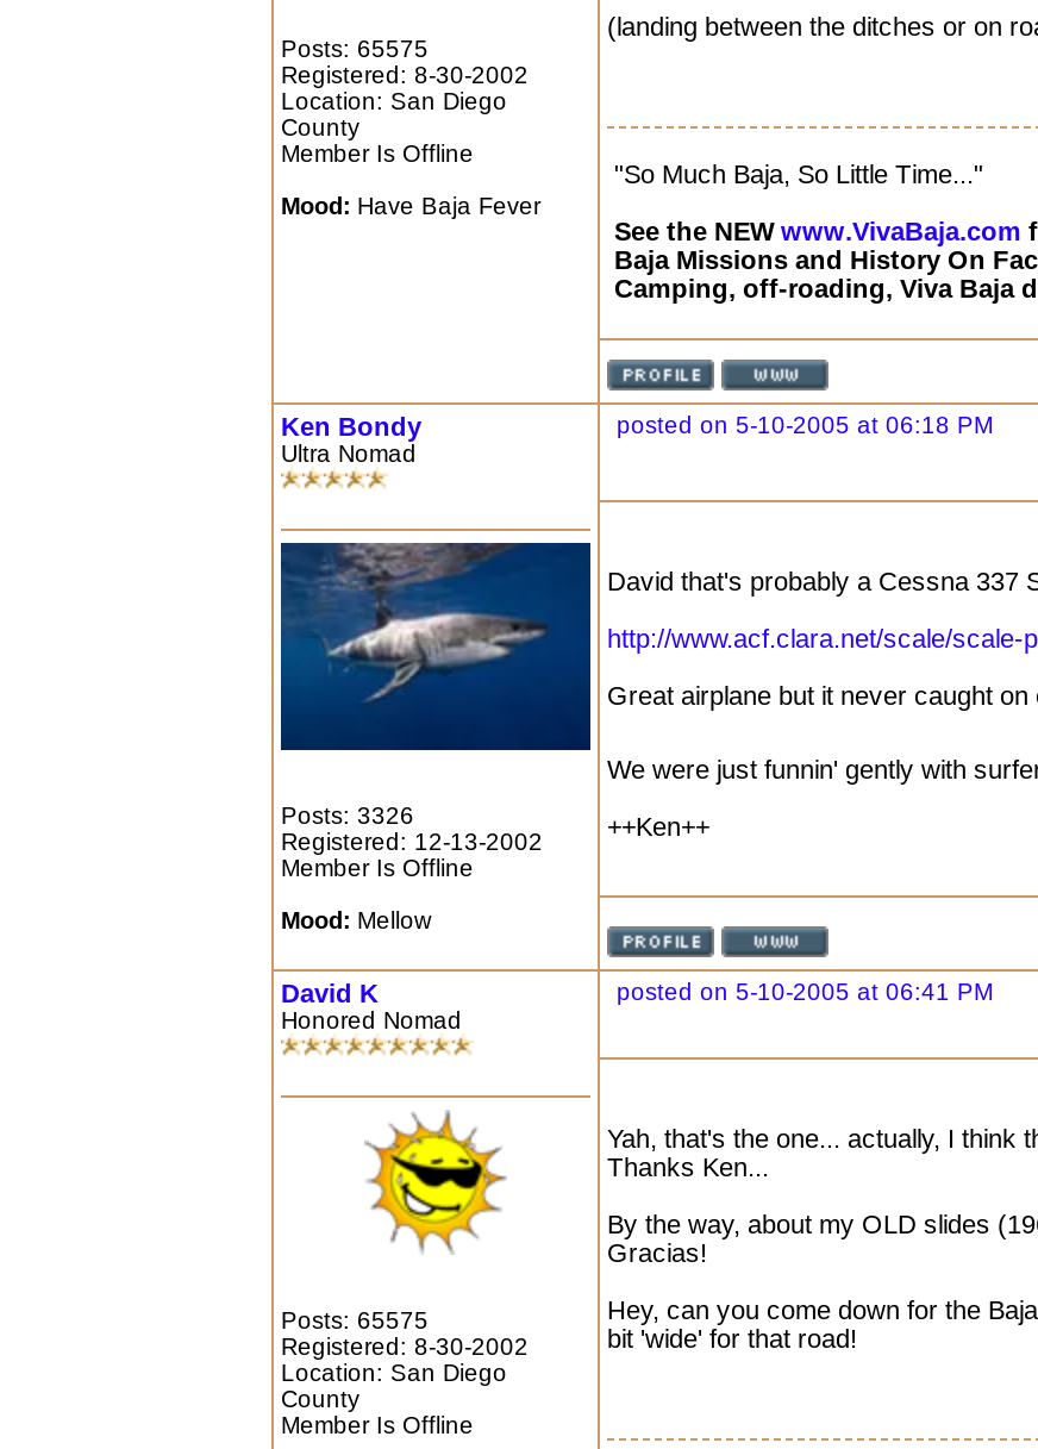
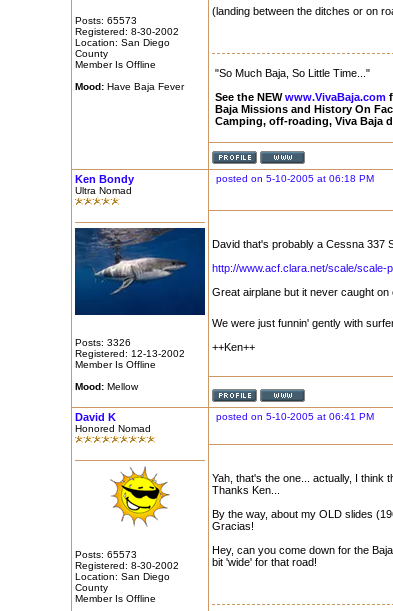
[281,36,429,62] Posts: 65575 -> [75,15,137,26] Posts: 65573
[281,1307,429,1334] Posts: 65575 -> [75,549,137,560] Posts: 65573

